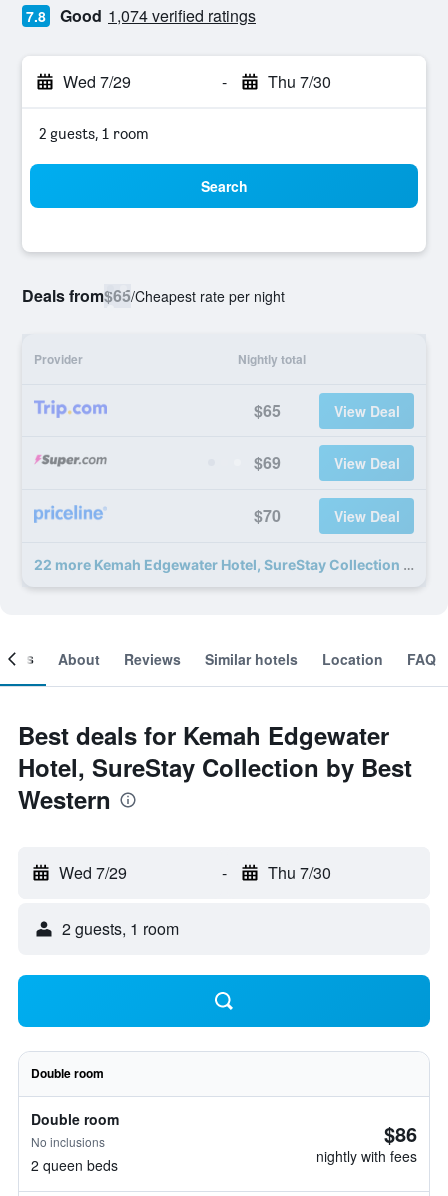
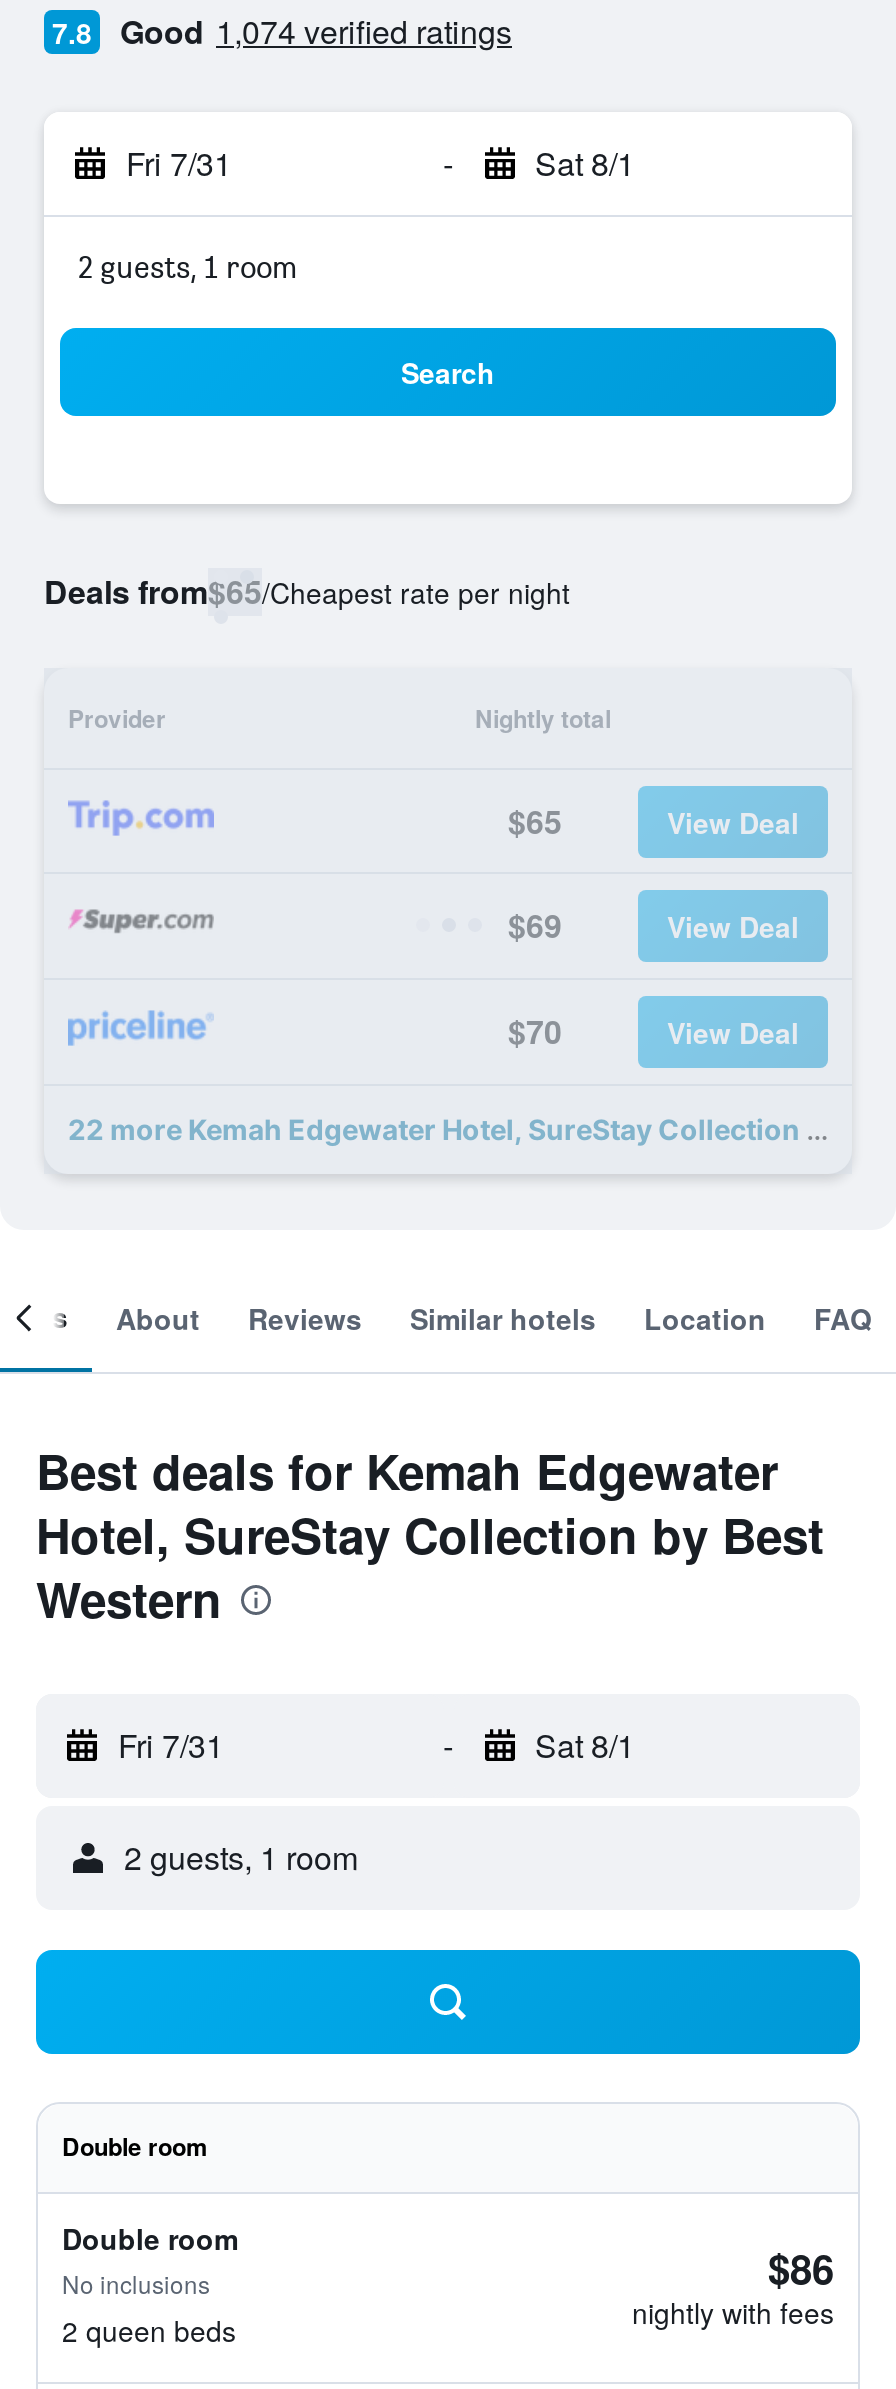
[63,70,131,93] Wed 7/29 -> [126,140,232,186] Fri 7/31
[267,70,330,93] Thu 7/30 -> [535,140,635,186] Sat 8/1
[59,861,127,884] Wed 7/29 -> [118,1722,224,1768] Fri 7/31
[267,861,330,884] Thu 7/30 -> [535,1722,635,1768] Sat 8/1

